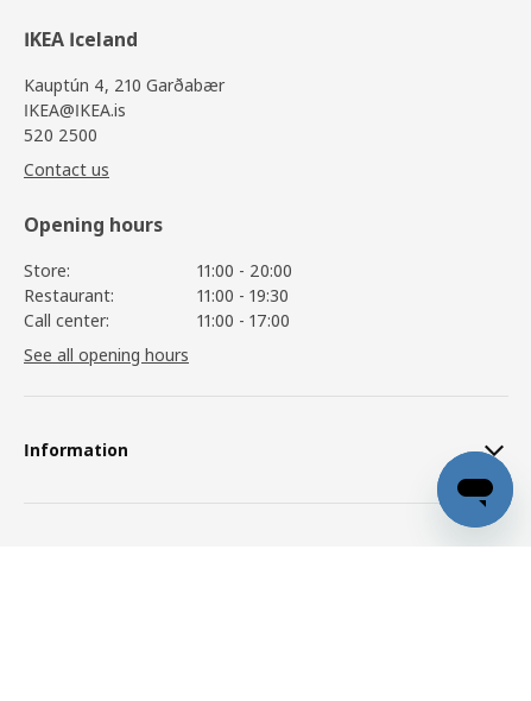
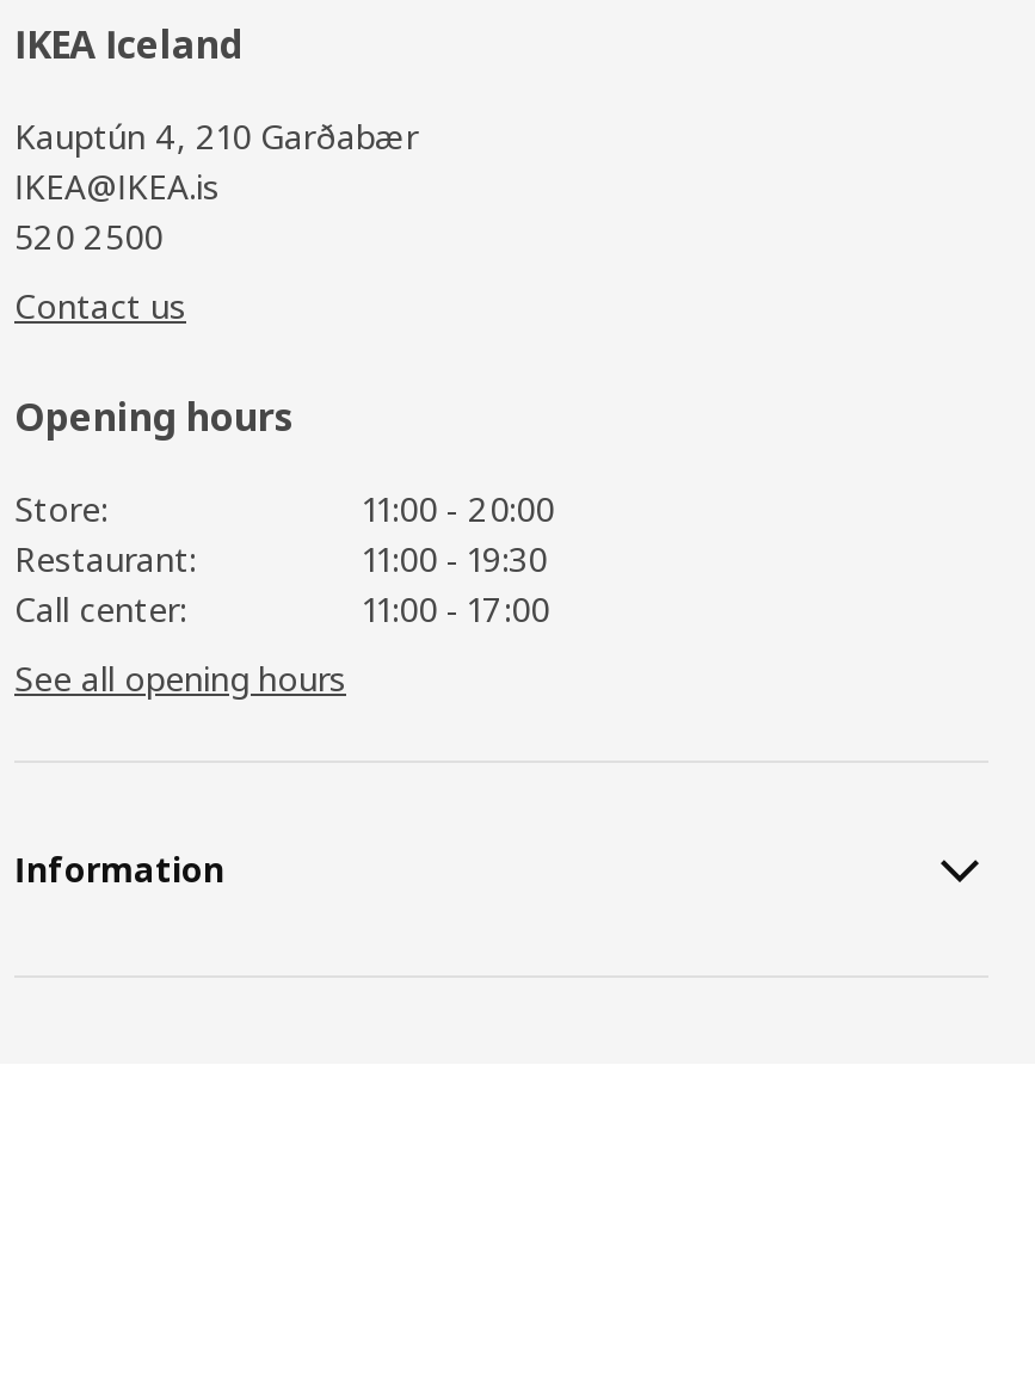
[436,450,514,543] [image] -> none

